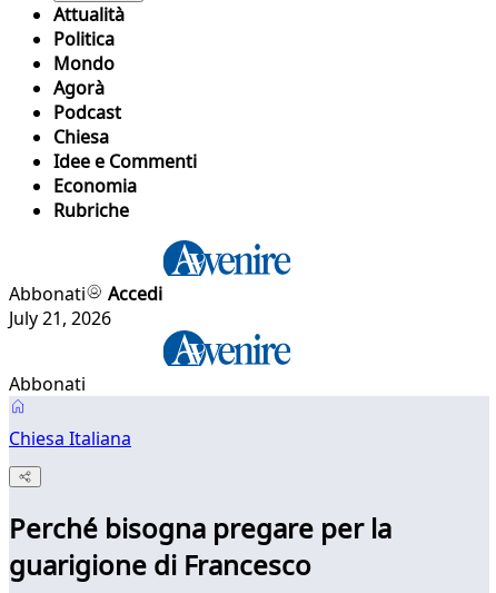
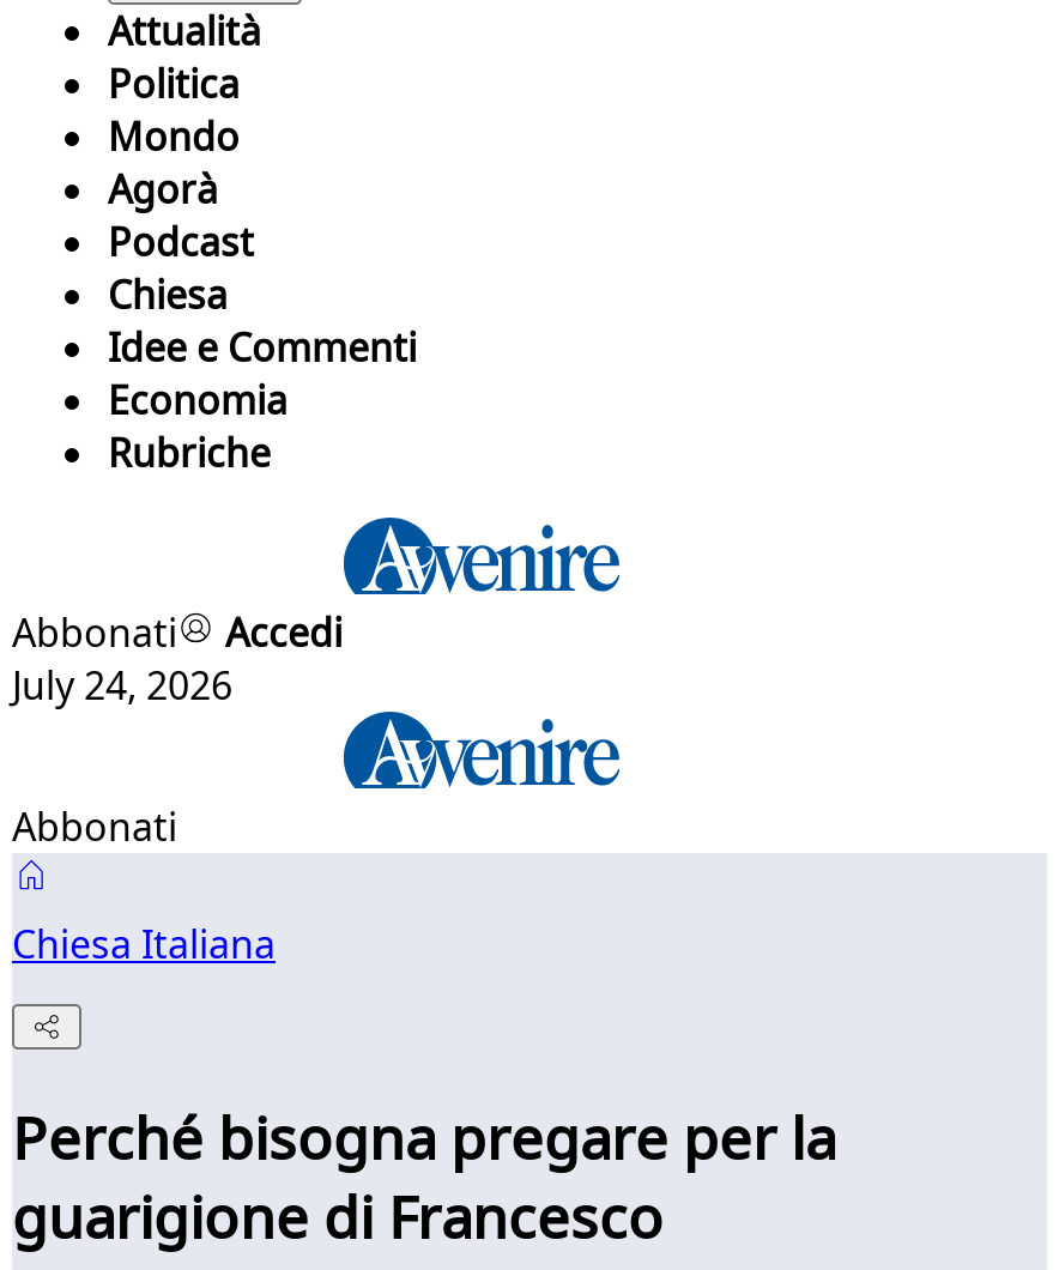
[9,306,111,330] July 21, 2026 -> [12,659,232,712] July 24, 2026

